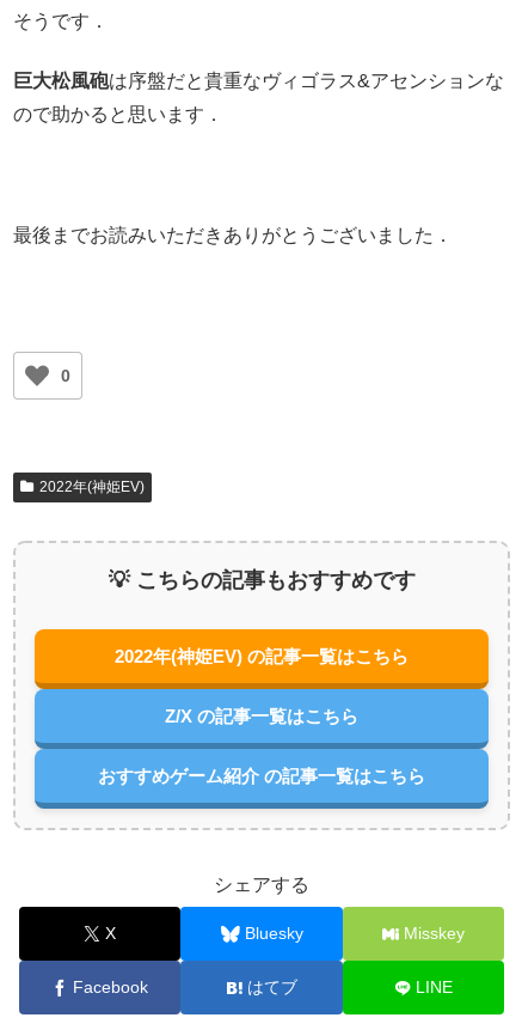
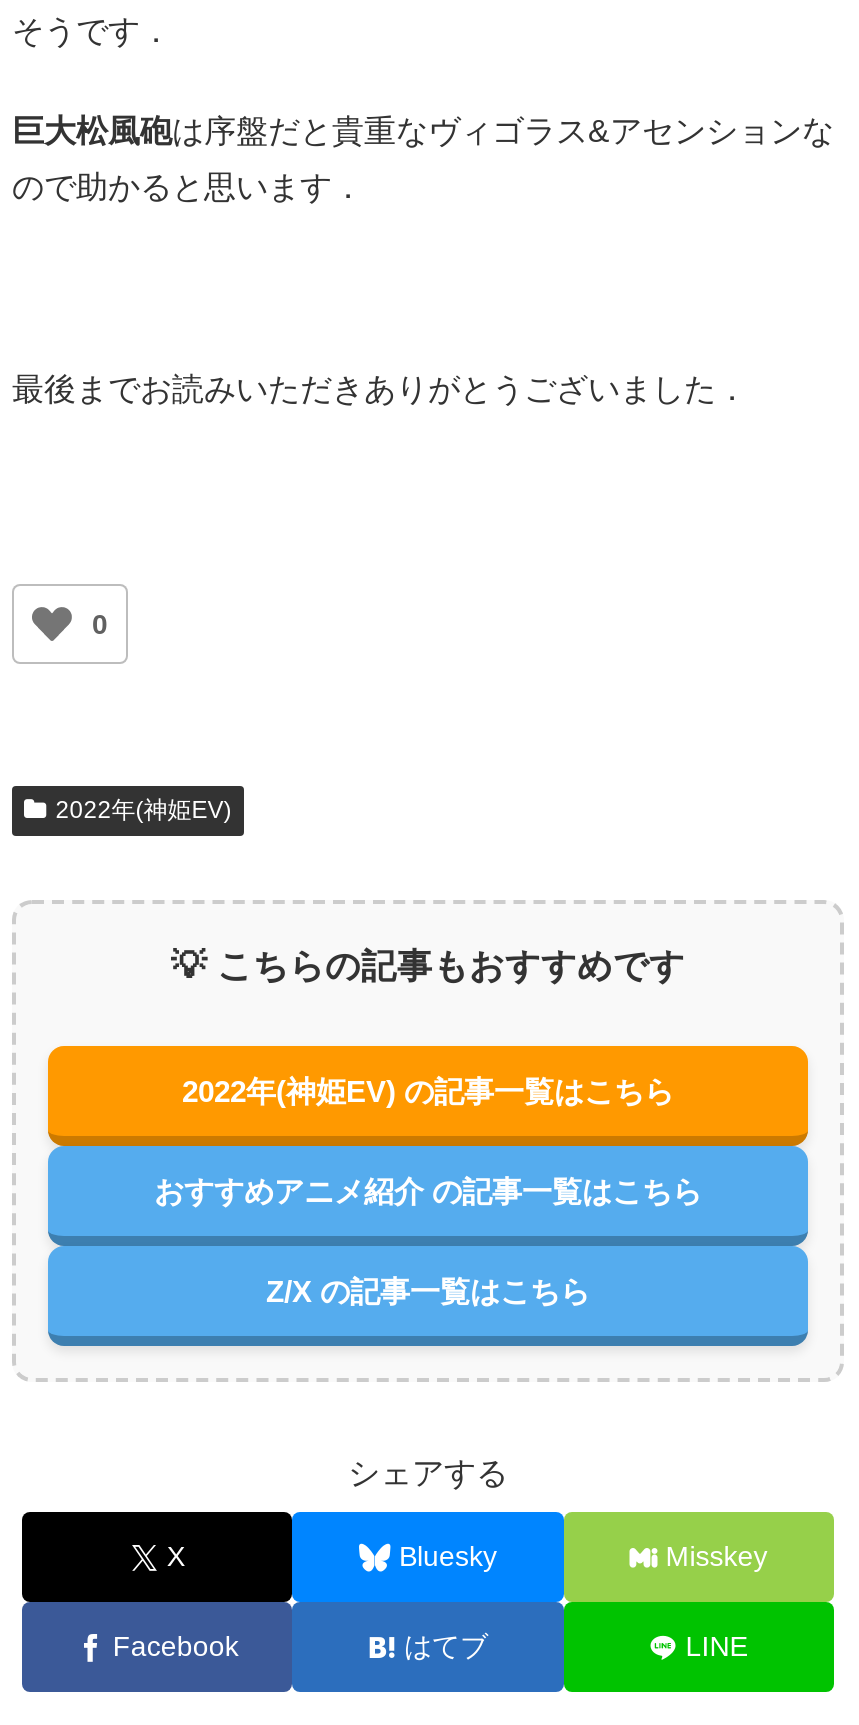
none -> [154,1175,702,1209] おすすめアニメ紹介 の記事一覧はこちら
moved [165,705,358,726] -> [266,1275,590,1309]: Z/X の記事一覧はこちら
[98,765,425,786] おすすめゲーム紹介 の記事一覧はこちら -> none

